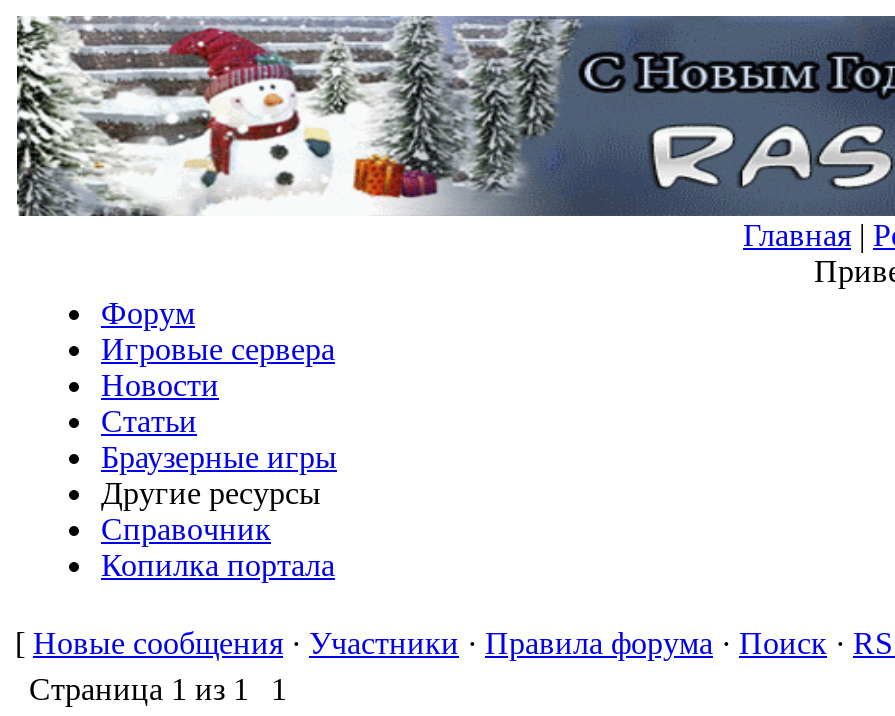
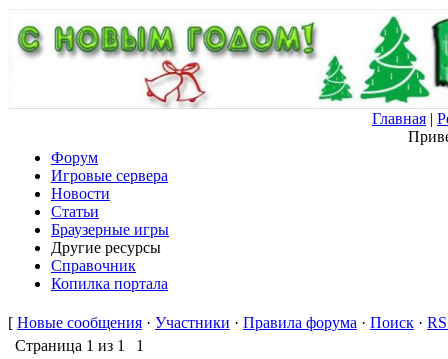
[15,14,889,218] [image] -> [9,9,445,109] [image]

